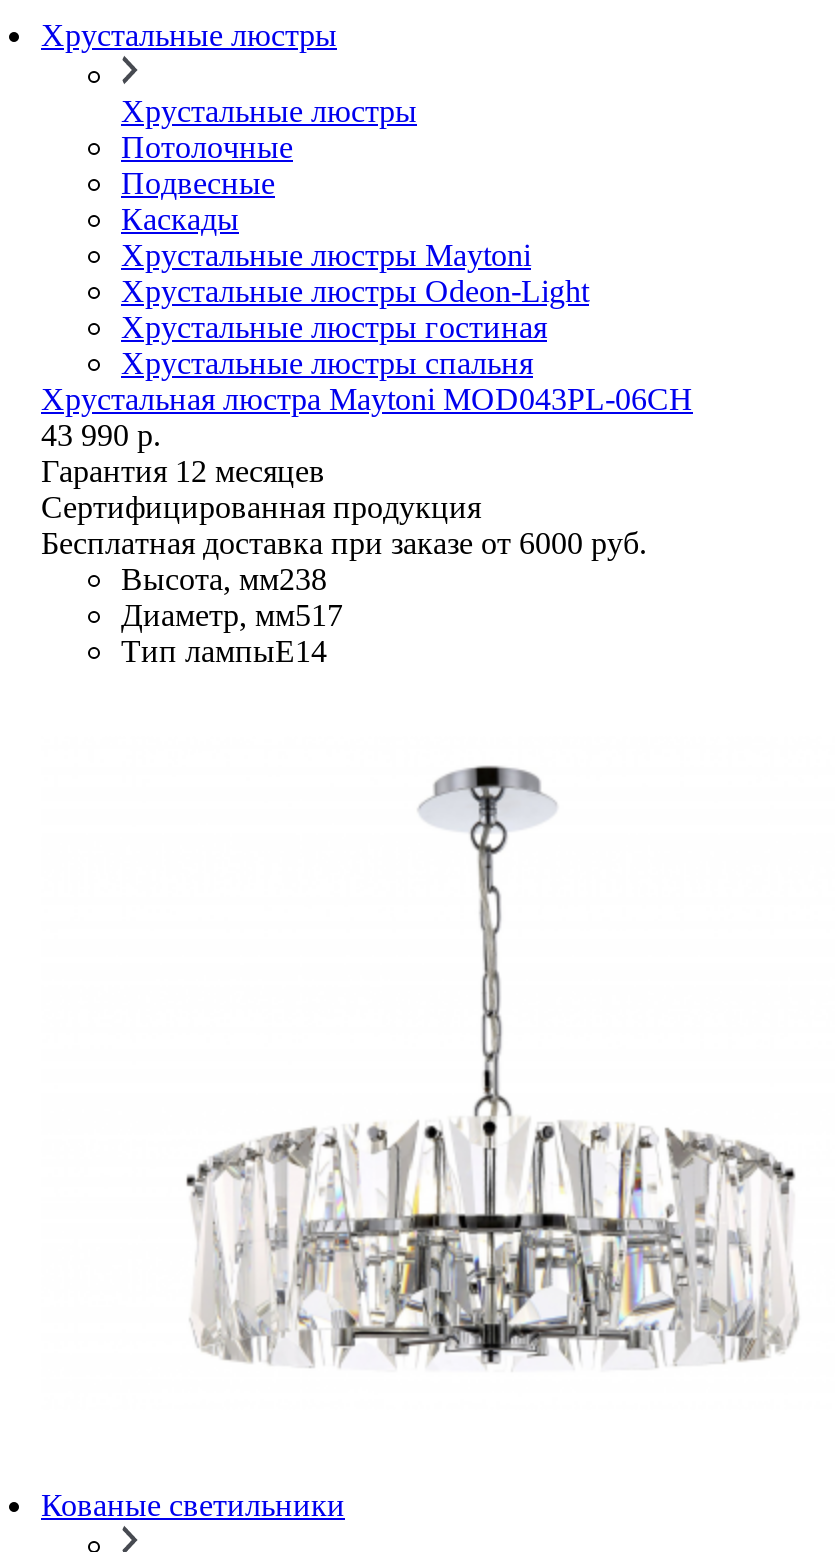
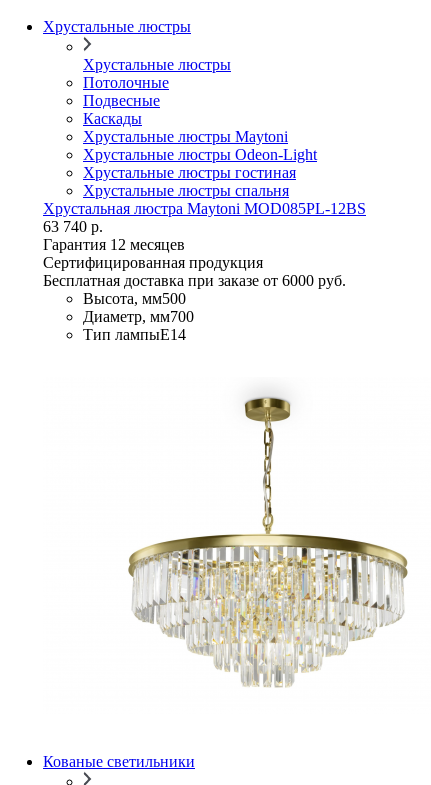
[41,383,693,417] Хрустальная люстра Maytoni MOD043PL-06CH -> [43,200,366,217] Хрустальная люстра Maytoni MOD085PL-12BS
[41,419,161,453] 43 990 р. -> [43,218,103,235] 63 740 р.
[121,563,327,597] Высота, мм238 -> [83,290,186,307] Высота, мм500
[121,599,343,633] Диаметр, мм517 -> [83,308,194,325] Диаметр, мм700
[183,764,801,1368] [image] -> [116,392,422,692] [image]

